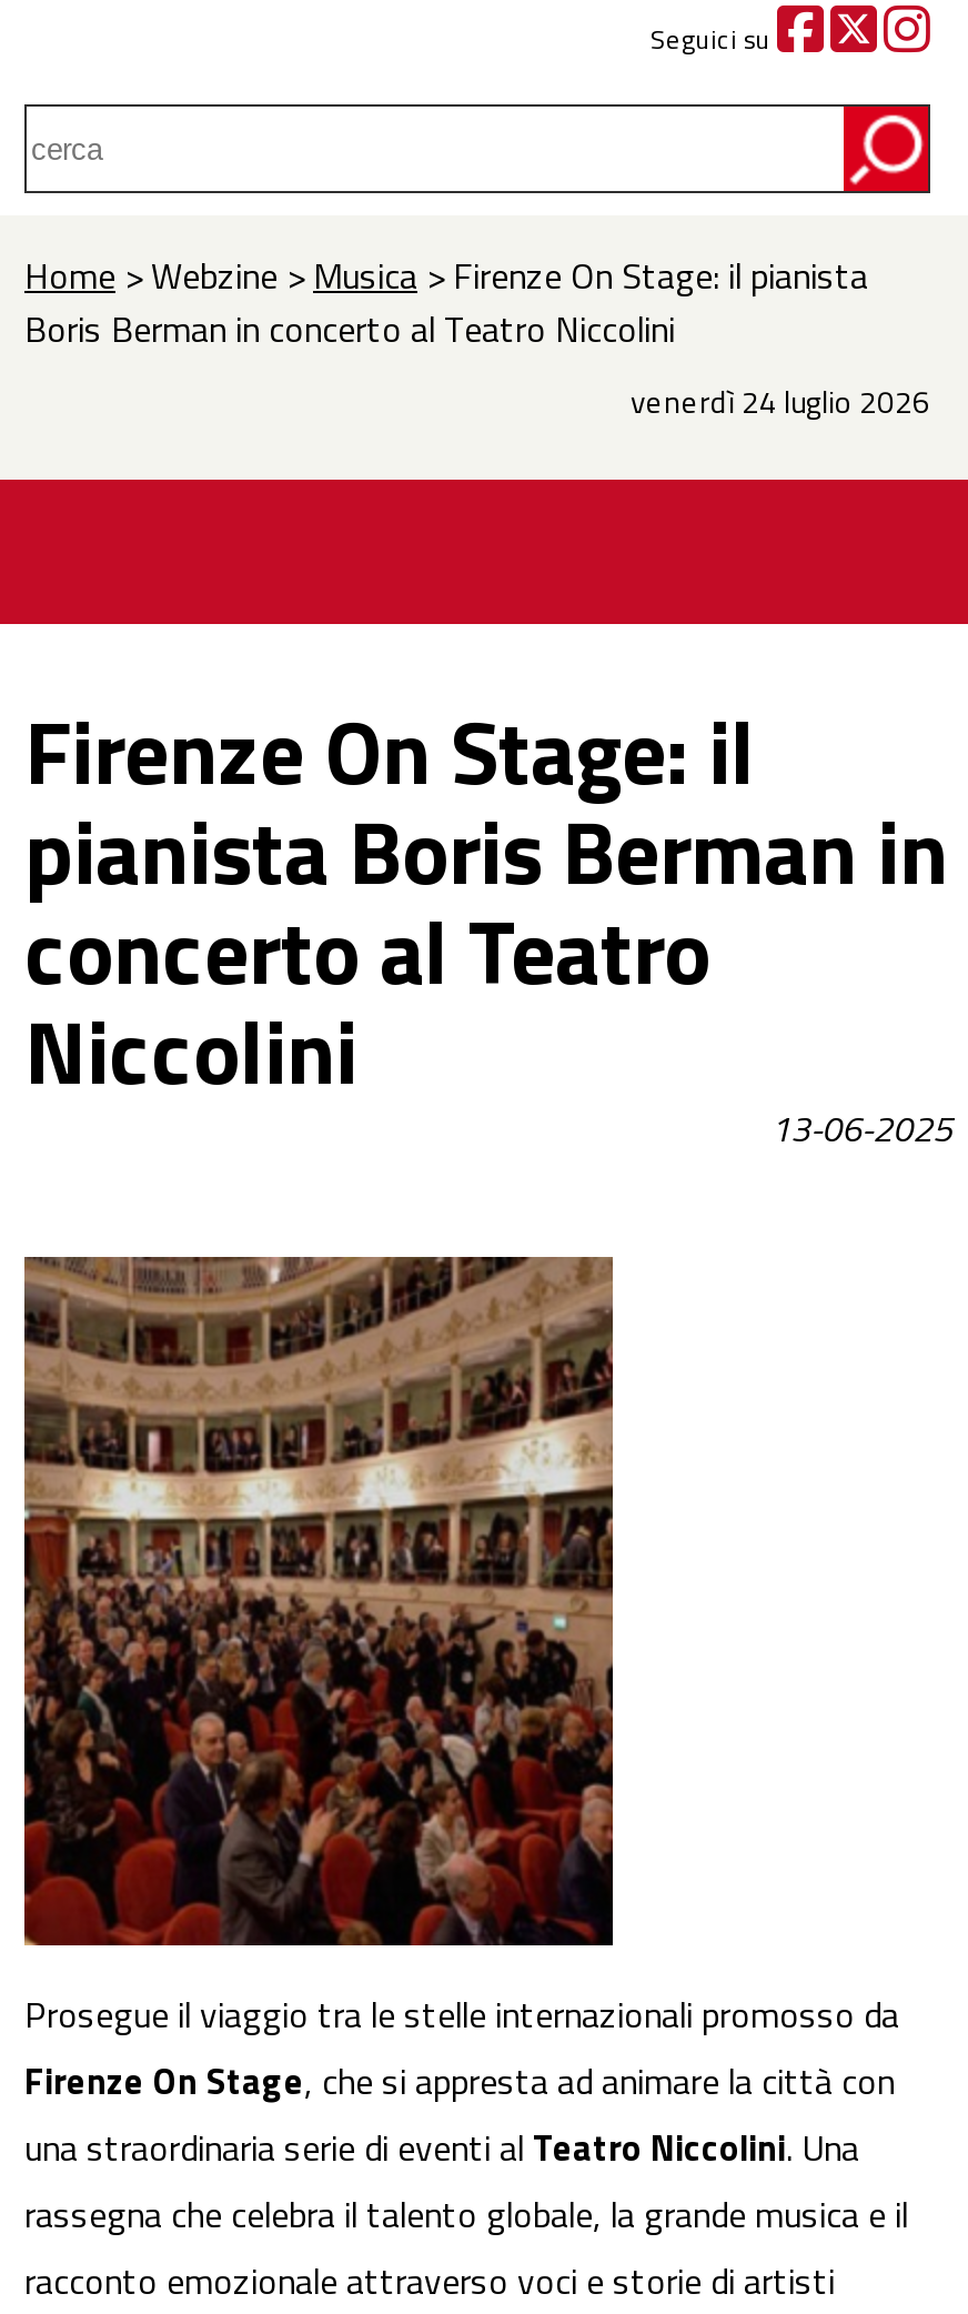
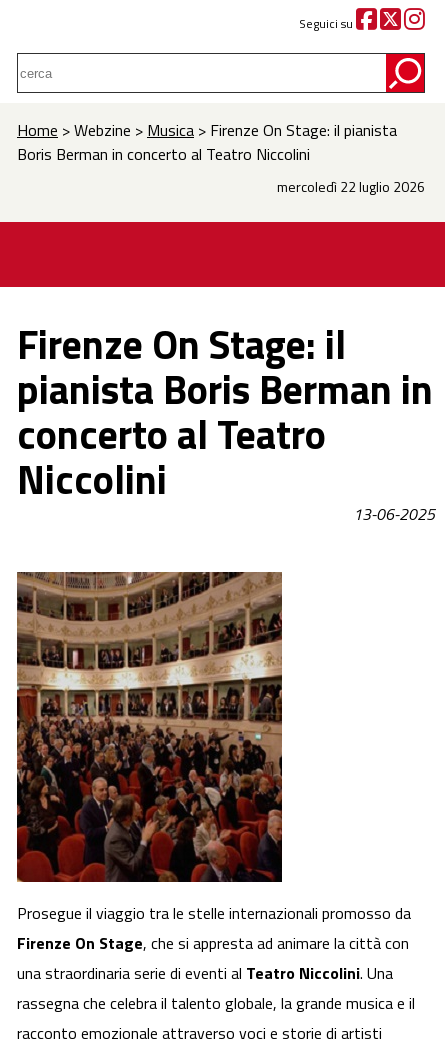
[631,378,930,424] venerdì 24 luglio 2026 -> [277,176,425,197] mercoledì 22 luglio 2026

